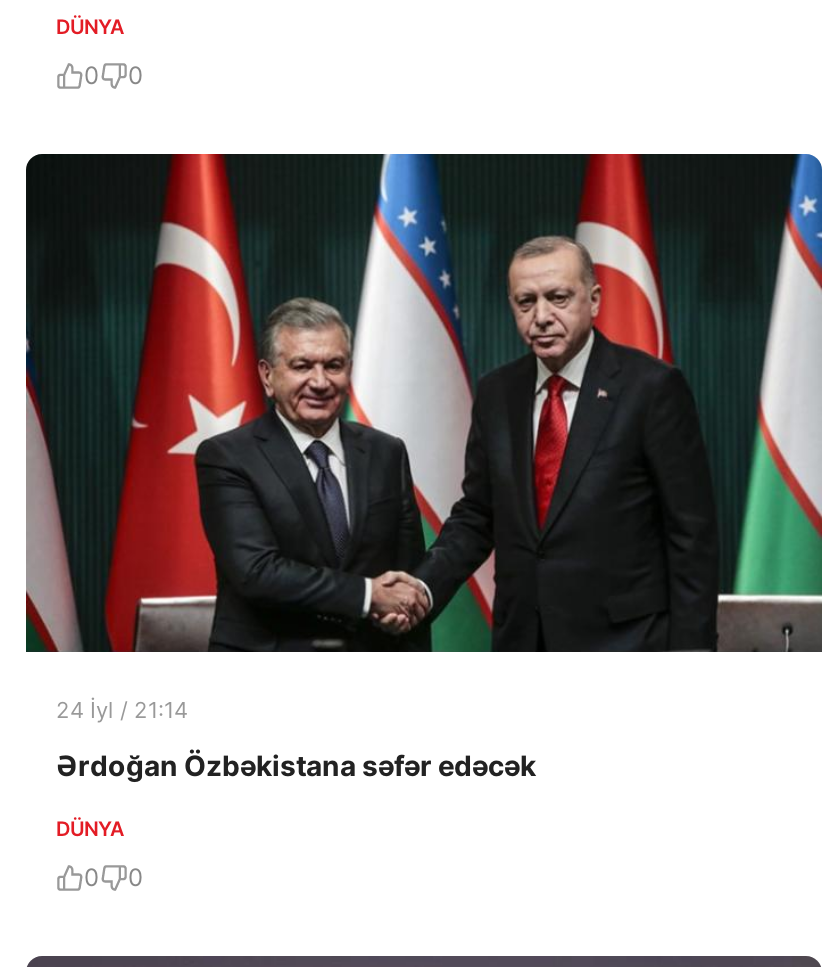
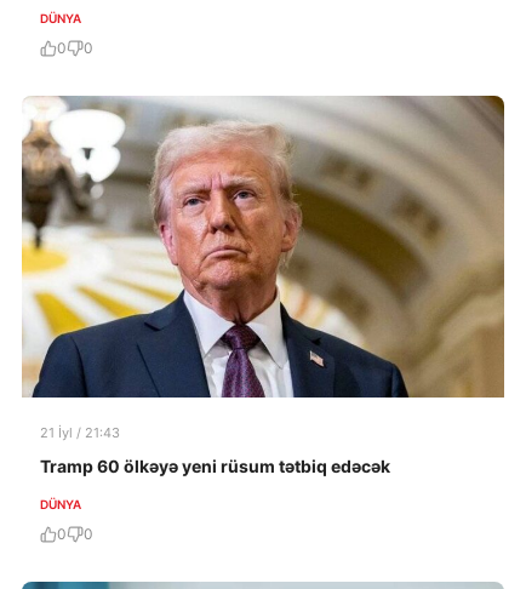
[24,151,824,723] [image] | 24 İyl / 21:14 -> [21,95,505,441] [image] | 21 İyl / 21:43
[56,747,536,781] Ərdoğan Özbəkistana səfər edəcək -> [40,456,390,476] Tramp 60 ölkəyə yeni rüsum tətbiq edəcək

